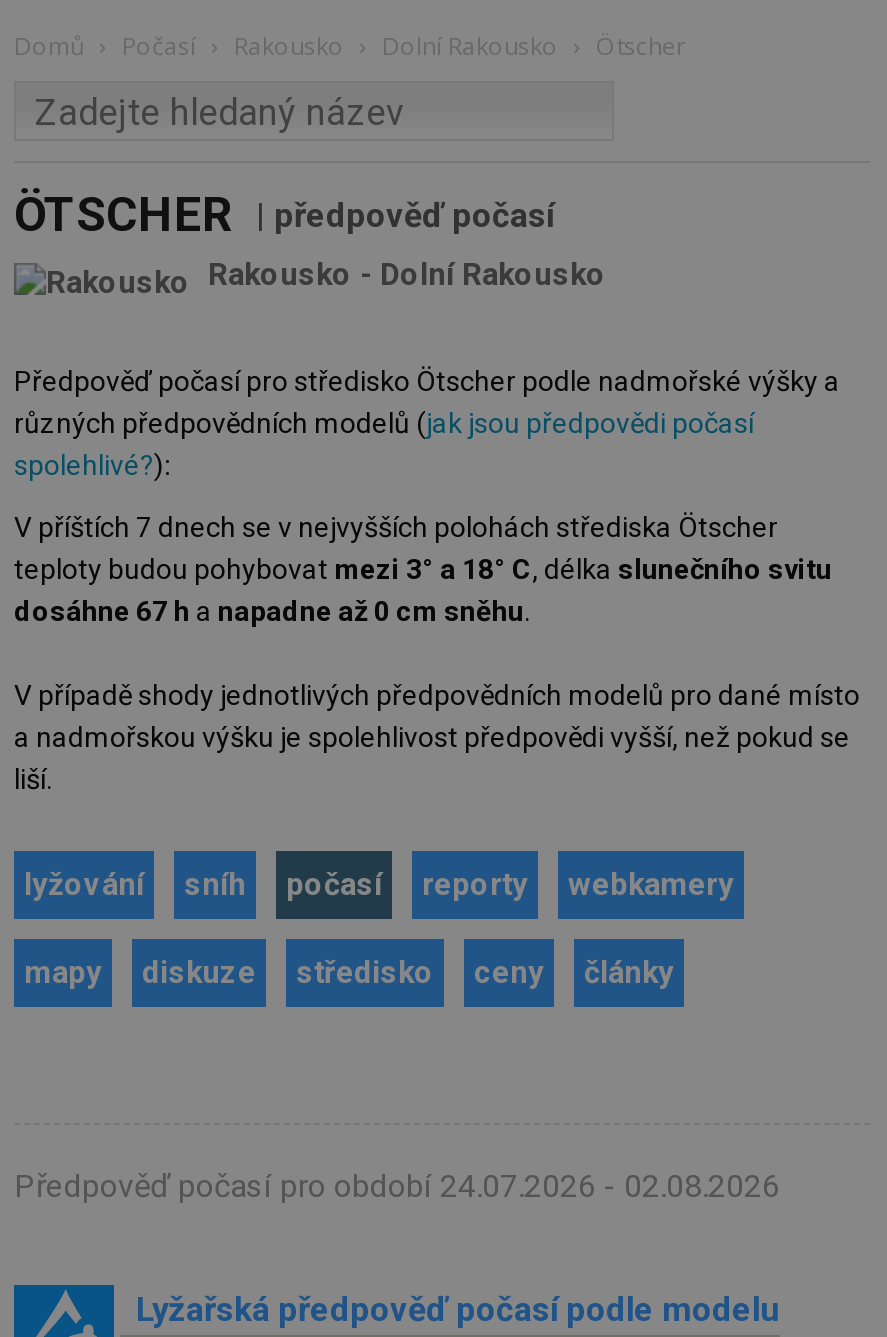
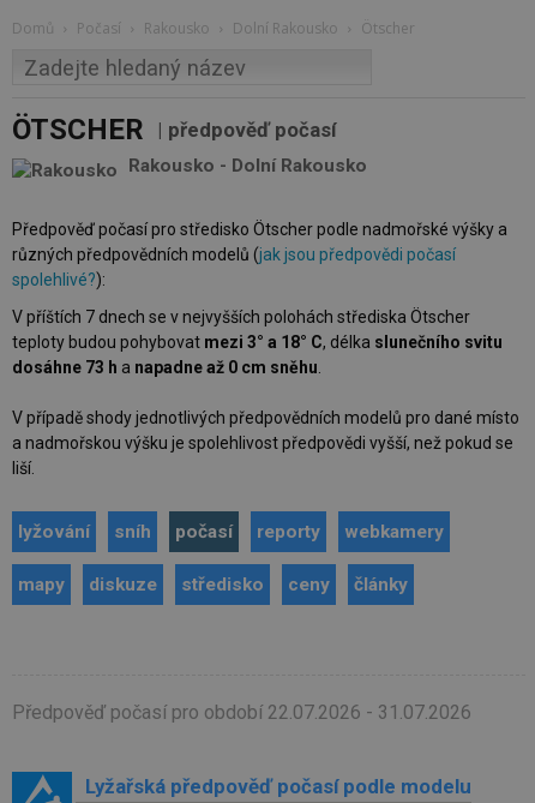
[14,595,530,627] dosáhne 67 h a napadne až 0 cm sněhu. -> [12,358,321,377] dosáhne 73 h a napadne až 0 cm sněhu.
[14,1167,780,1205] Předpověď počasí pro období 24.07.2026 - 02.08.2026 -> [12,701,471,724] Předpověď počasí pro období 22.07.2026 - 31.07.2026

